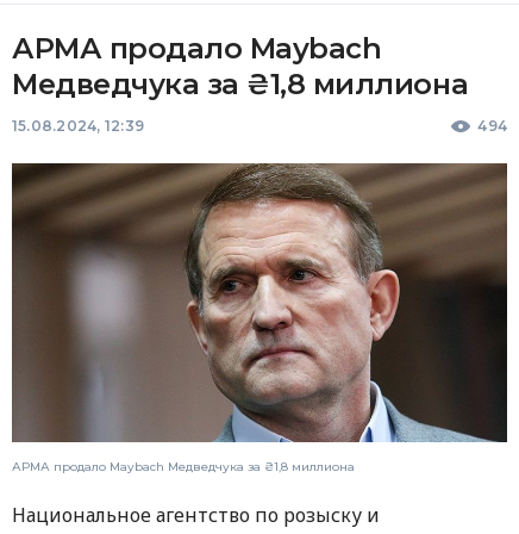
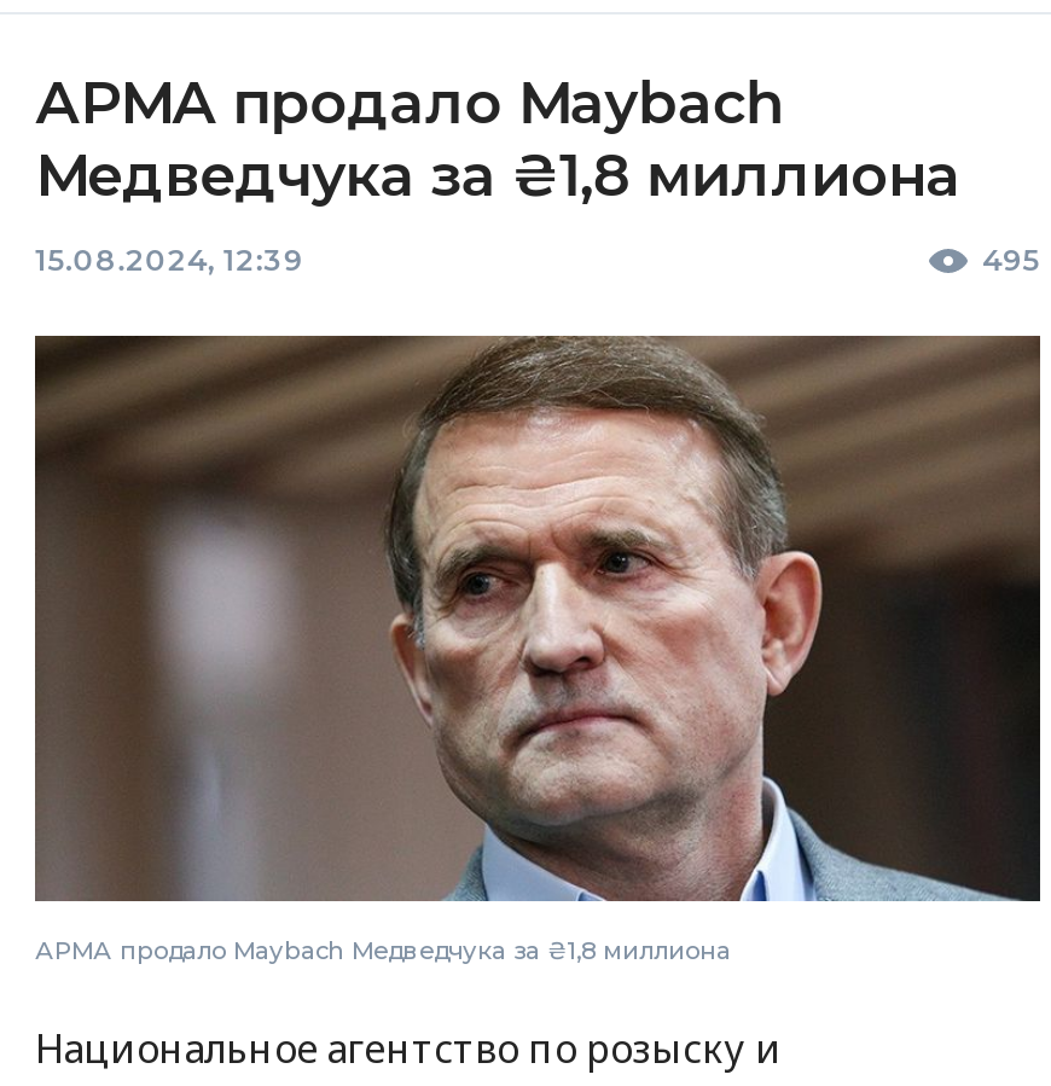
[478,117,507,135] 494 -> [983,242,1040,278] 495

